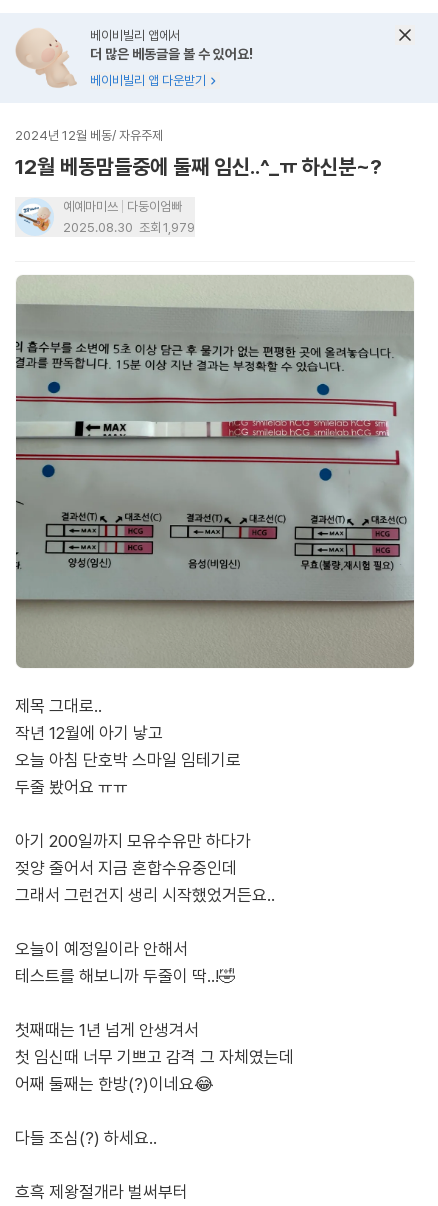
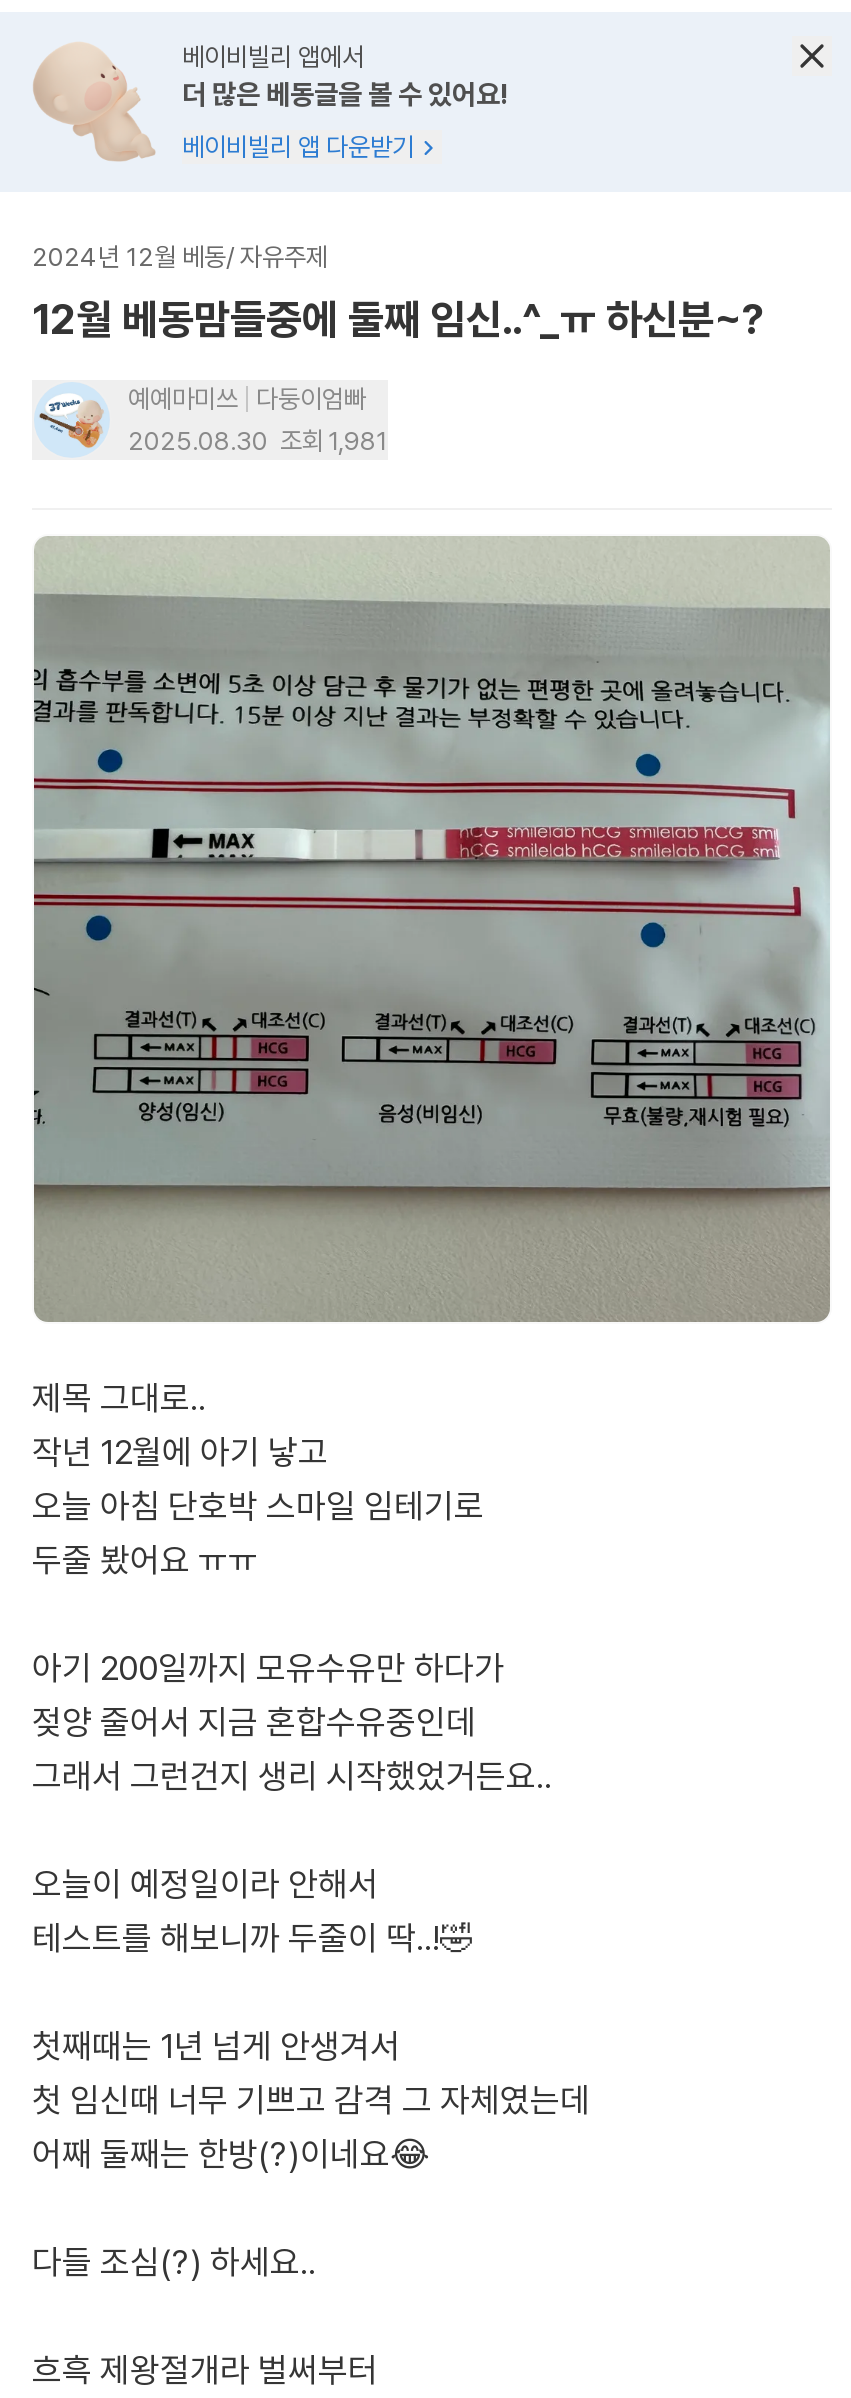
[63,220,195,235] 2025.08.30 조회 1,979 -> [128,426,388,456] 2025.08.30 조회 1,981

